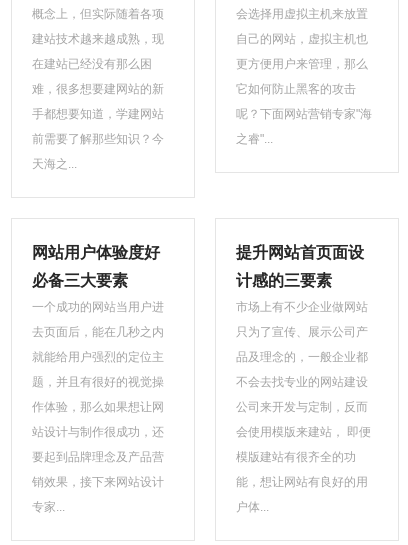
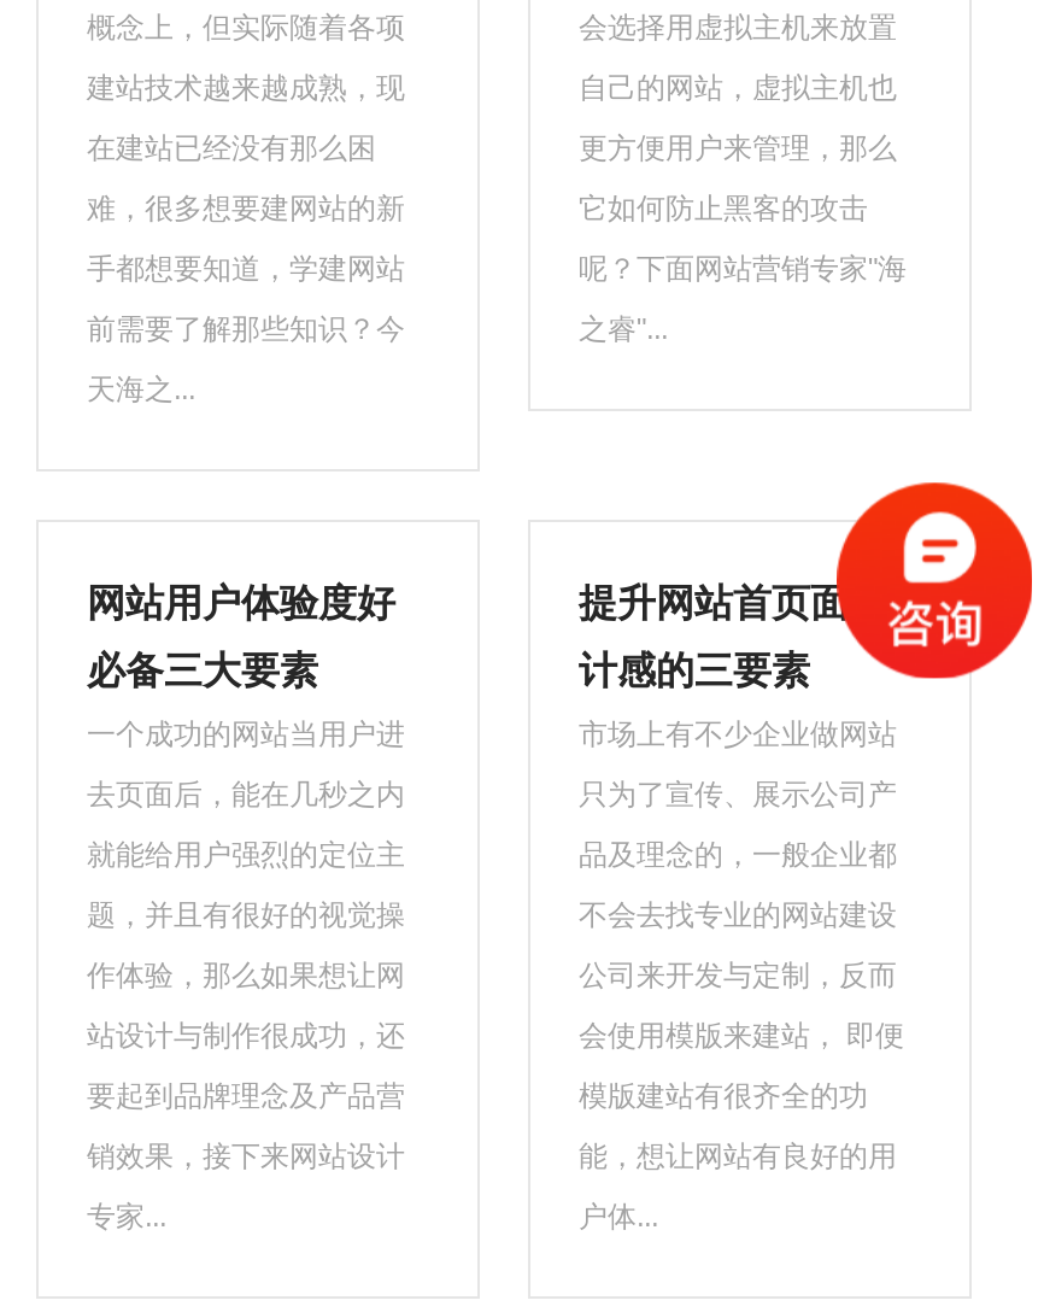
none -> [834,479,1034,681] [image]

